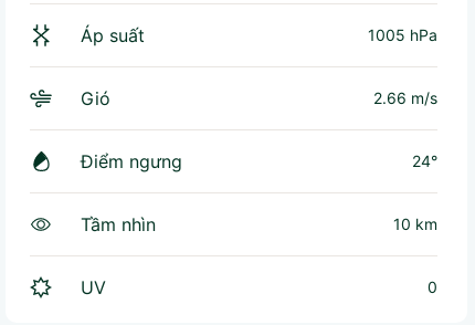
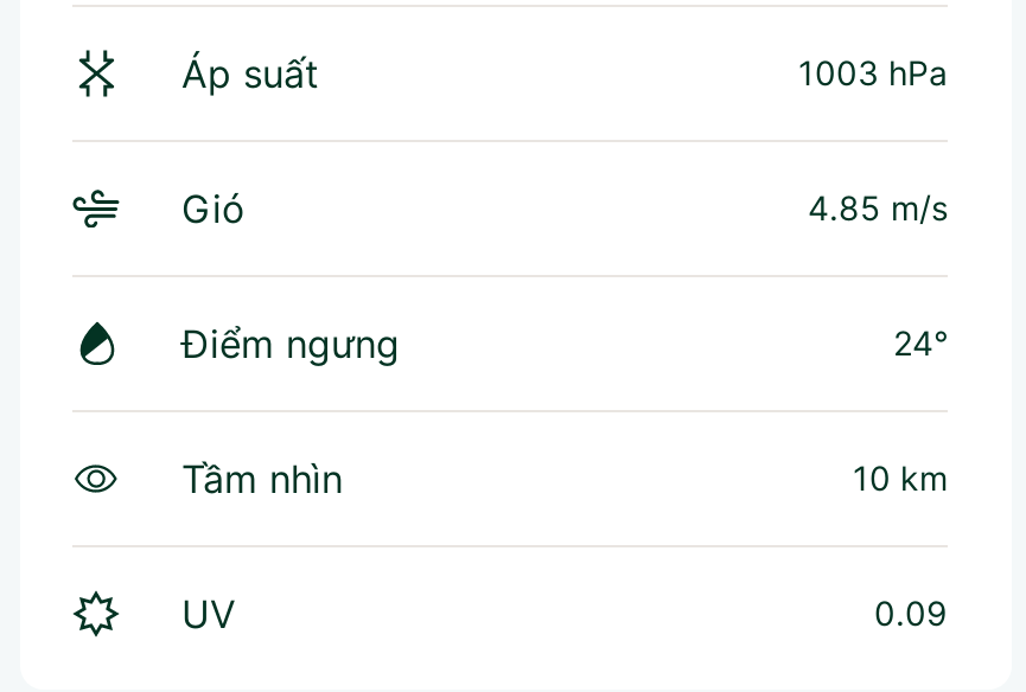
[368,25,437,44] 1005 hPa -> [798,52,948,92] 1003 hPa
[373,88,437,107] 2.66 m/s -> [808,187,948,228] 4.85 m/s
[427,277,437,296] 0 -> [874,592,948,633] 0.09

